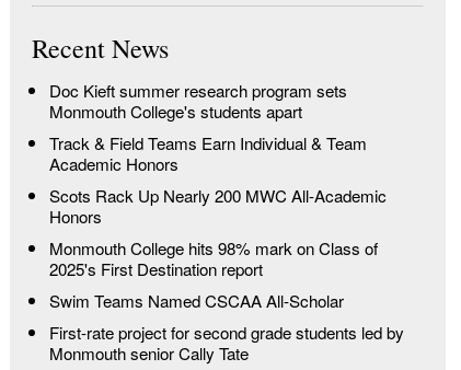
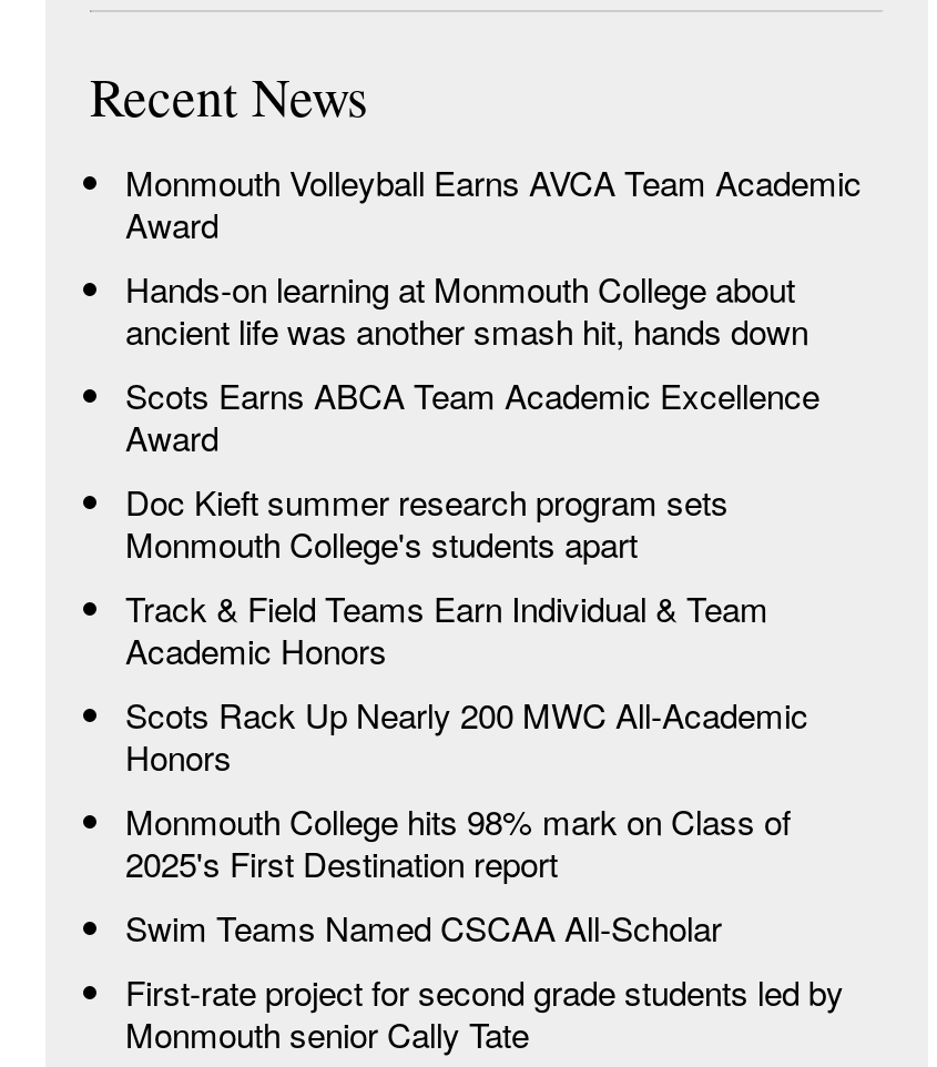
none -> [125,159,862,461] Monmouth Volleyball Earns AVCA Team Academic | Award | Hands-on learning at Monmouth College about | ancient life was another smash hit, hands down | Scots Earns ABCA Team Academic Excellence | Award

